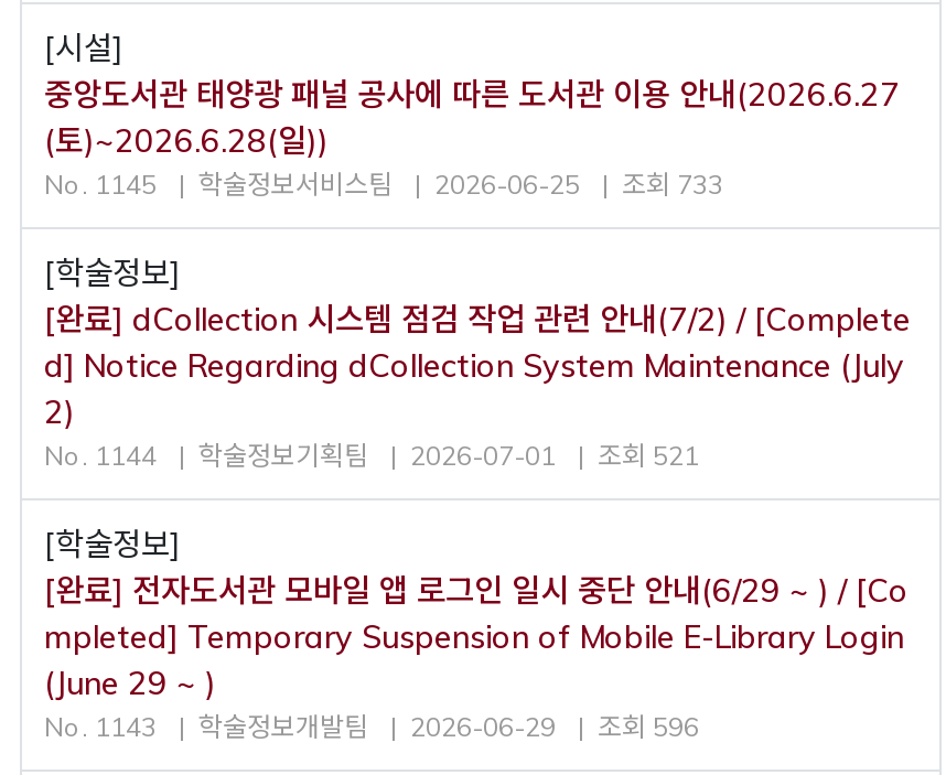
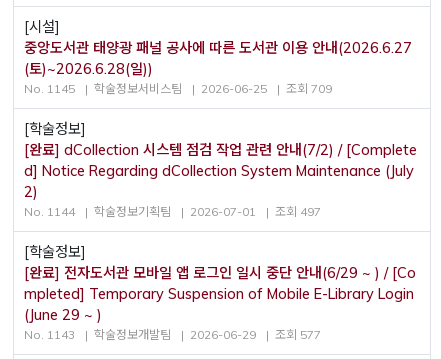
[44,168,723,201] No. 1145 학술정보서비스팀 2026-06-25 조회 733 -> [24,81,332,96] No. 1145 학술정보서비스팀 2026-06-25 조회 709
[44,439,699,472] No. 1144 학술정보기획팀 2026-07-01 조회 521 -> [24,204,321,219] No. 1144 학술정보기획팀 2026-07-01 조회 497
[44,710,699,743] No. 1143 학술정보개발팀 2026-06-29 조회 596 -> [24,327,321,342] No. 1143 학술정보개발팀 2026-06-29 조회 577

